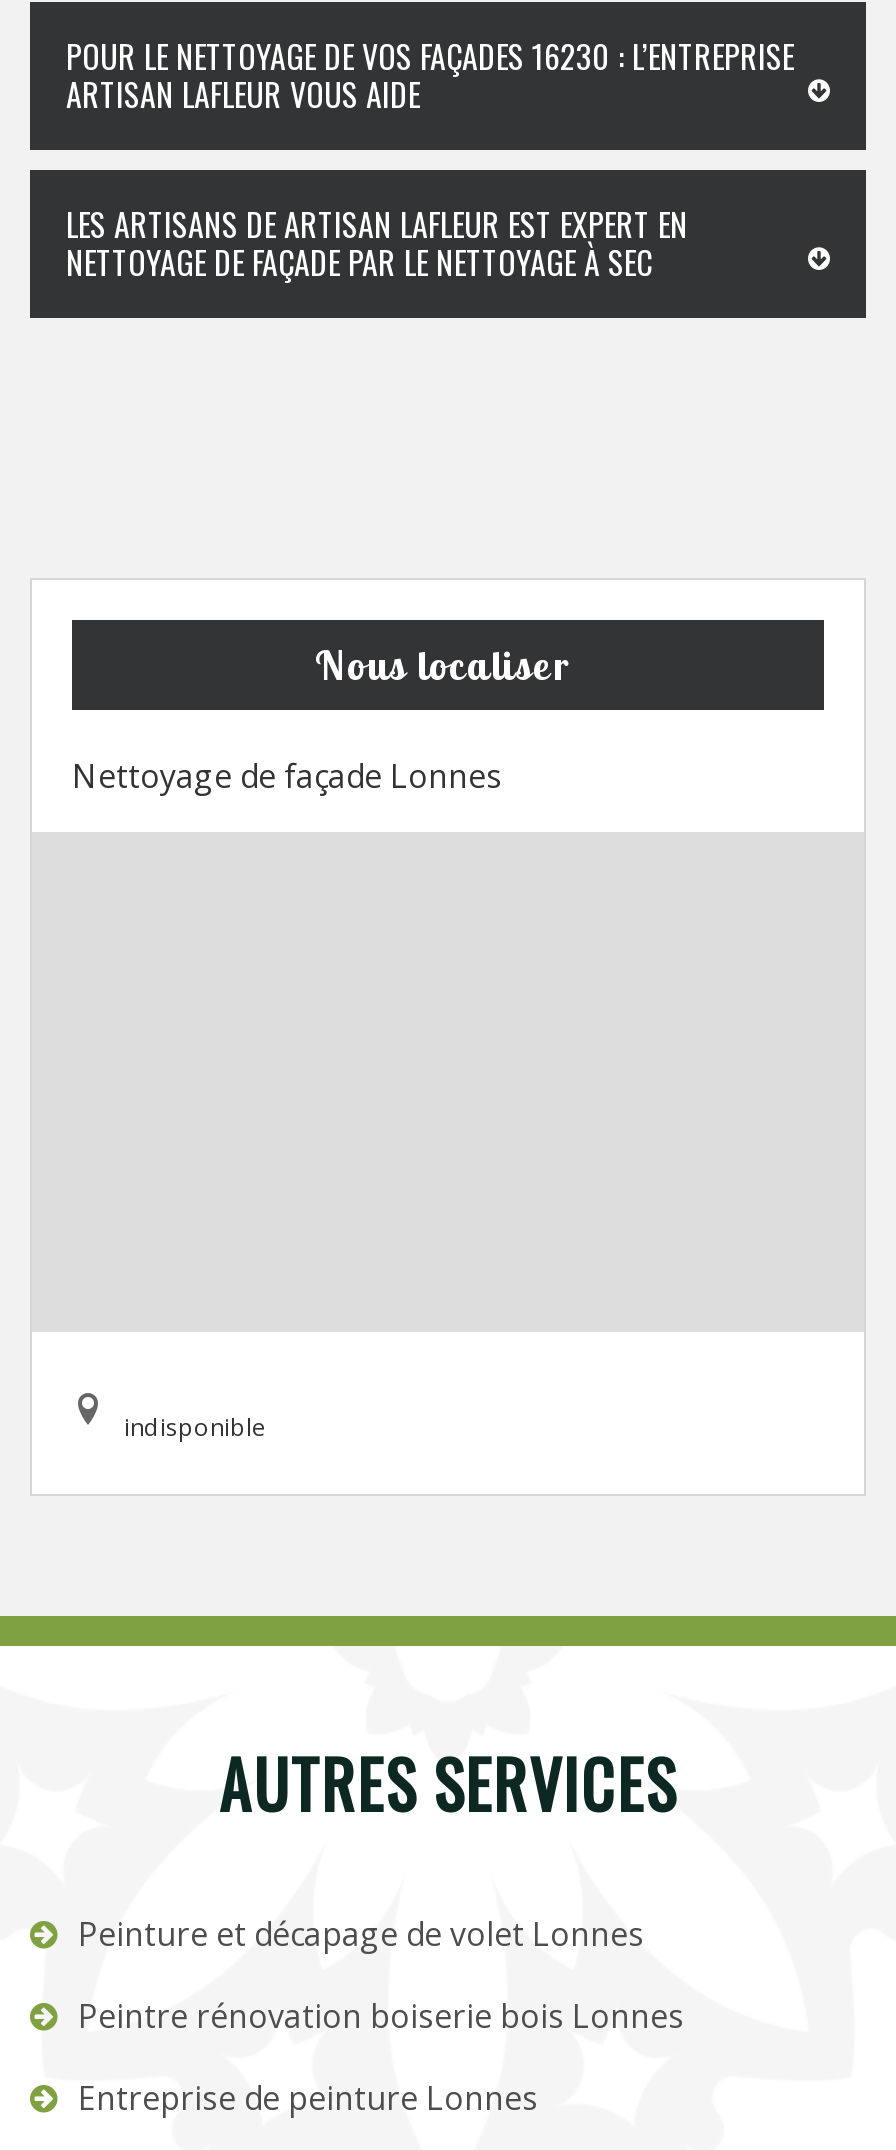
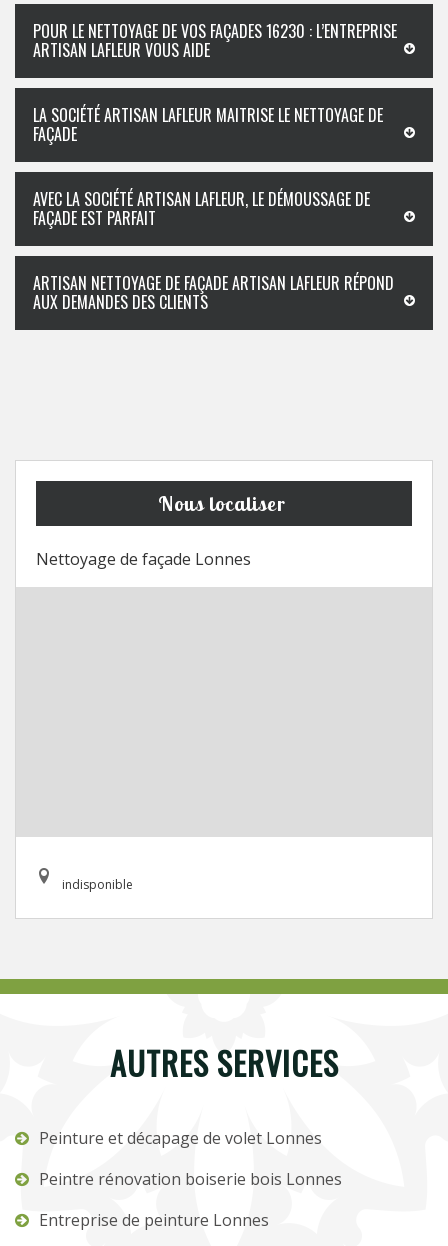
[66,200,688,286] LES ARTISANS DE ARTISAN LAFLEUR EST EXPERT EN | NETTOYAGE DE FAÇADE PAR LE NETTOYAGE À SEC -> [33,103,394,314] LA SOCIÉTÉ ARTISAN LAFLEUR MAITRISE LE NETTOYAGE DE | FAÇADE | AVEC LA SOCIÉTÉ ARTISAN LAFLEUR, LE DÉMOUSSAGE DE | FAÇADE EST PARFAIT | ARTISAN NETTOYAGE DE FAÇADE ARTISAN LAFLEUR RÉPOND | AUX DEMANDES DES CLIENTS

